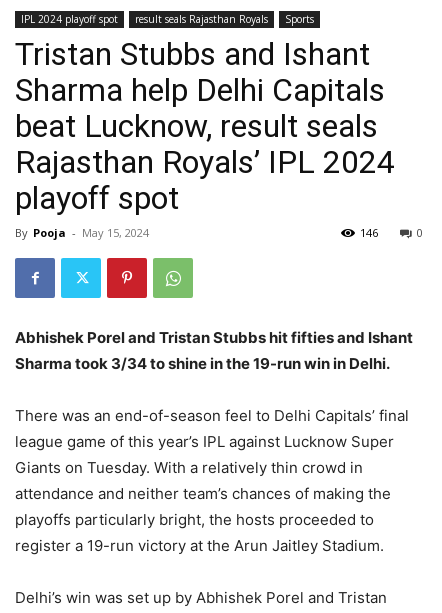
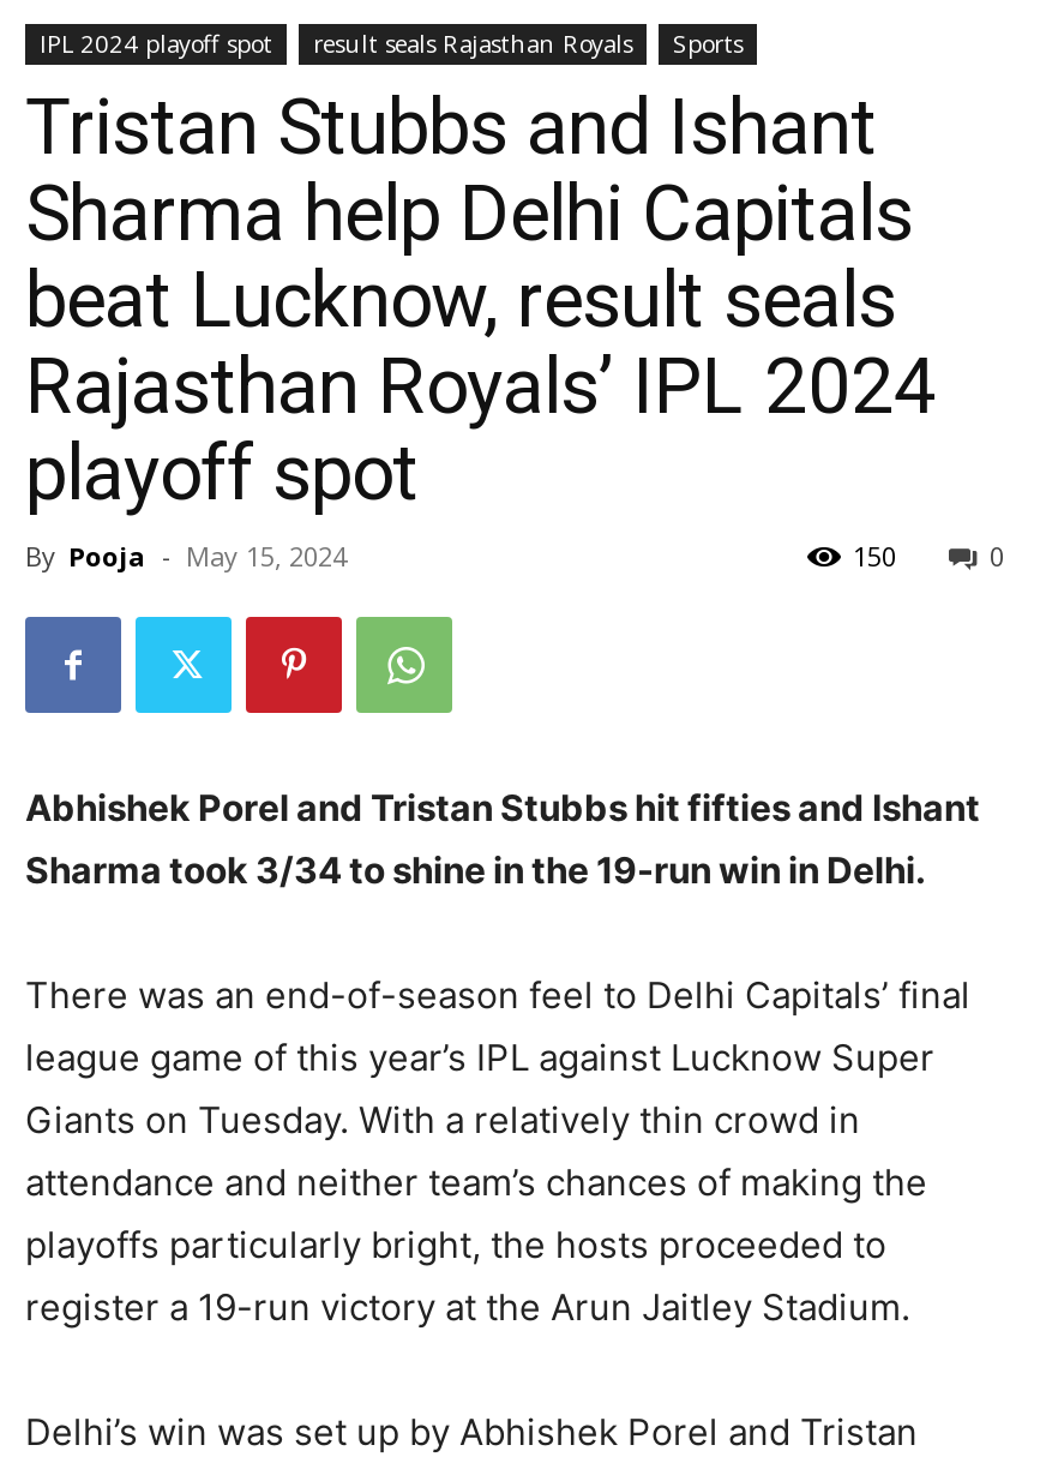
[360,225,378,240] 146 -> [853,538,896,574] 150

